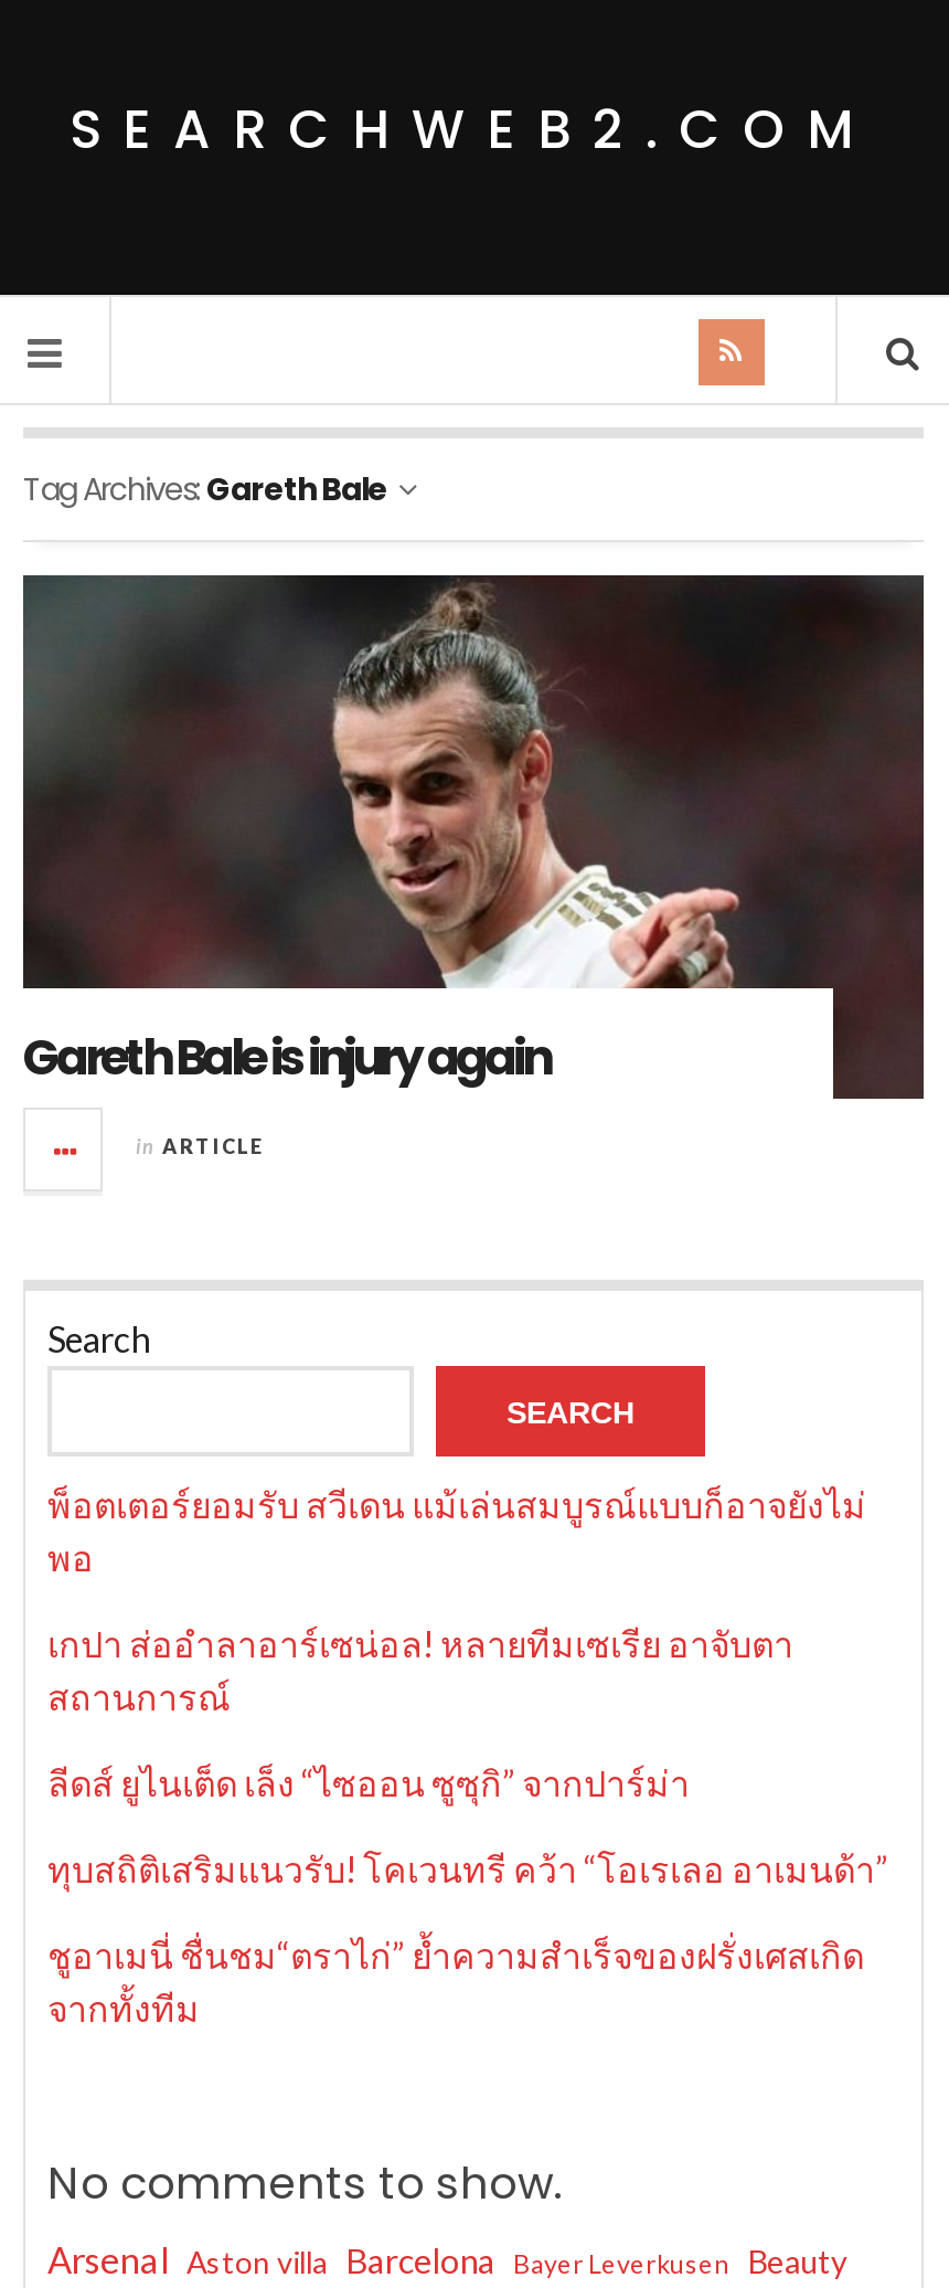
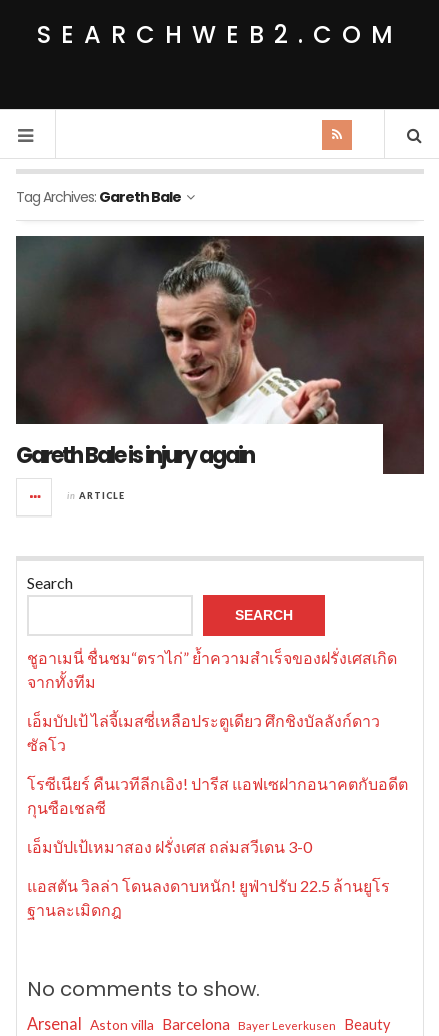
[47,1484,888,1890] พ็อตเตอร์ยอมรับ สวีเดน แม้เล่นสมบูรณ์แบบก็อาจยังไม่ | พอ | เกปา ส่ออำลาอาร์เซน่อล! หลายทีมเซเรีย อาจับตา | สถานการณ์ | ลีดส์ ยูไนเต็ด เล็ง “ไซออน ซูซุกิ” จากปาร์ม่า | ทุบสถิติเสริมแนวรับ! โคเวนทรี คว้า “โอเรเลอ อาเมนด้า” -> none
moved [47,1934,864,2029] -> [27,648,397,691]: ชูอาเมนี่ ชื่นชม“ตราไก่” ย้ำความสำเร็จของฝรั่งเศสเกิด | จากทั้งทีม
none -> [27,711,408,919] เอ็มบัปเป้ ไล่จี้เมสซี่เหลือประตูเดียว ศึกชิงบัลลังก์ดาว | ซัลโว | โรซีเนียร์ คืนเวทีลีกเอิง! ปารีส แอฟเซฝากอนาคตกับอดีต | กุนซือเชลซี | เอ็มบัปเป้เหมาสอง ฝรั่งเศส ถล่มสวีเดน 3-0 | แอสตัน วิลล่า โดนลงดาบหนัก! ยูฟ่าปรับ 22.5 ล้านยูโร | ฐานละเมิดกฎ

